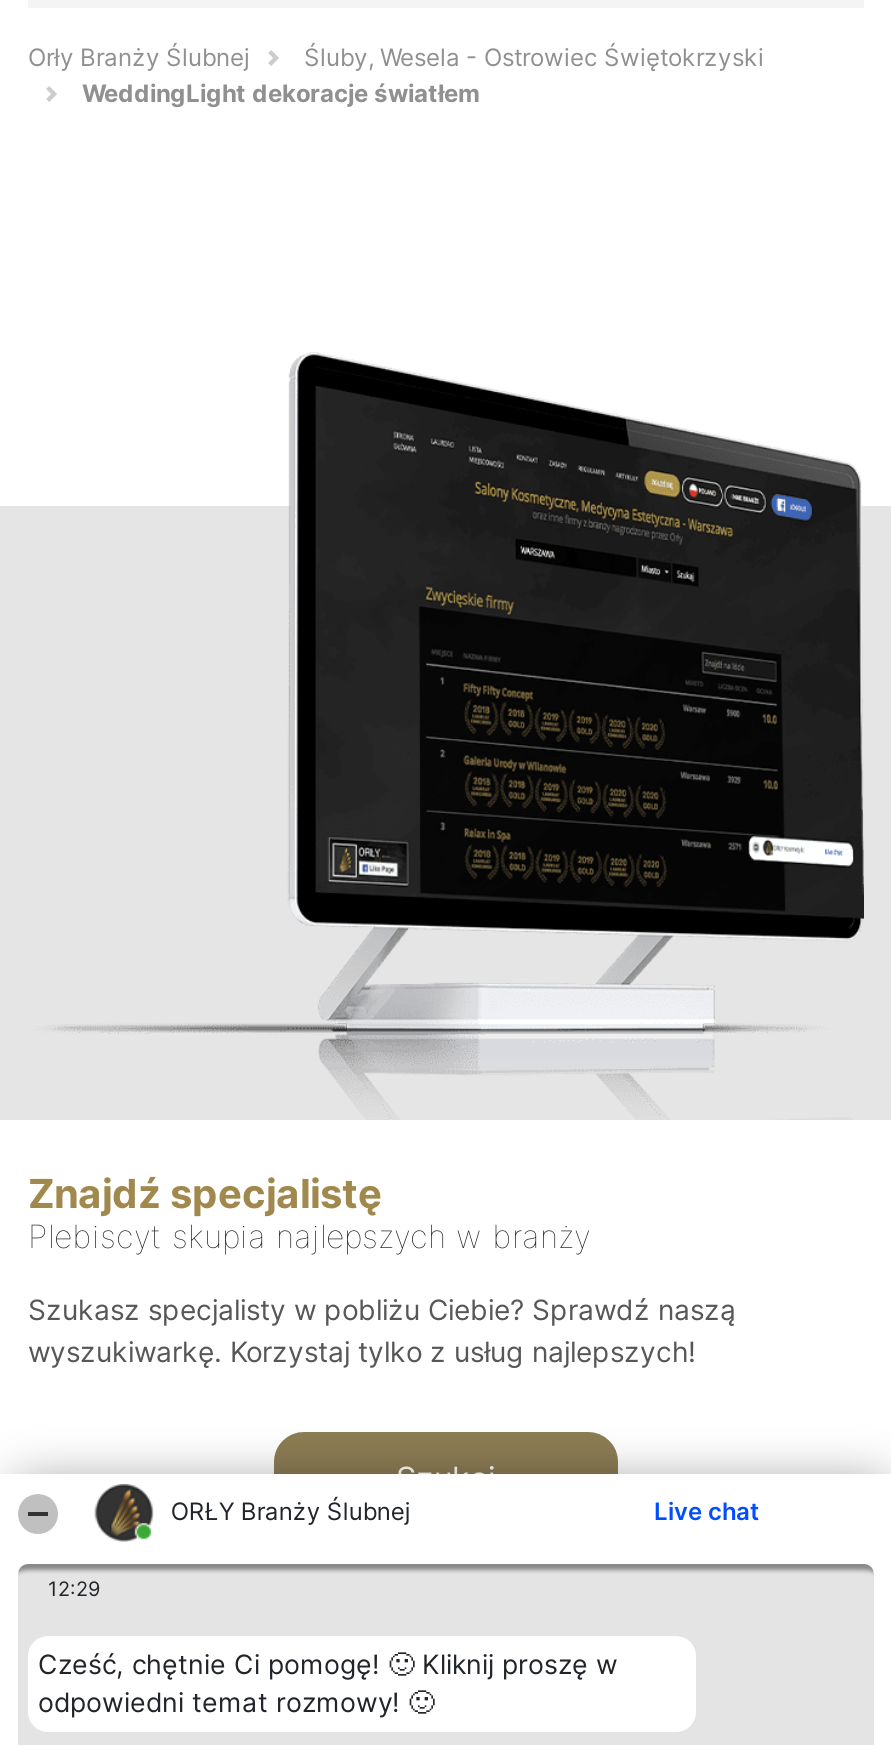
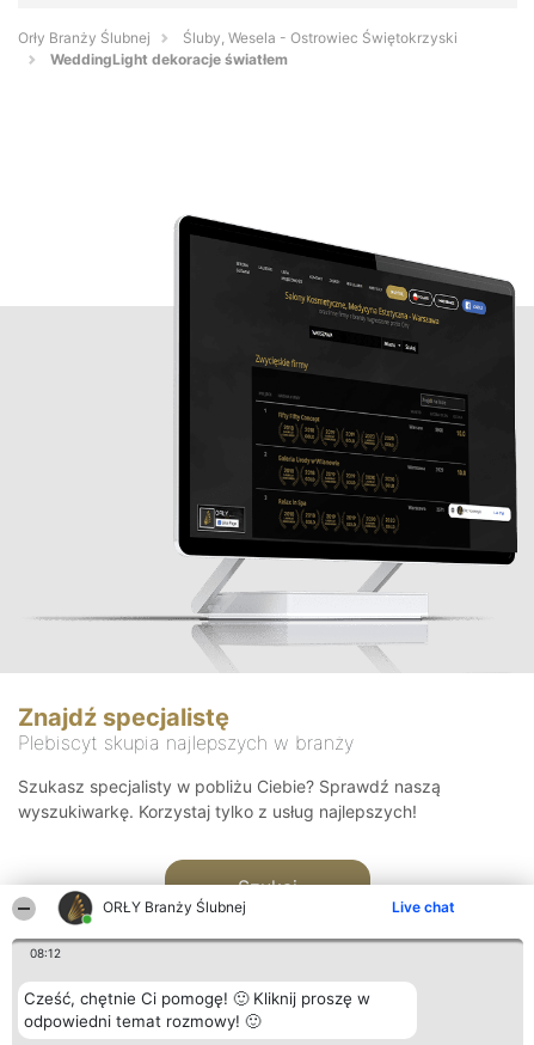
[48,1576,100,1600] 12:29 -> [30,946,61,960] 08:12

